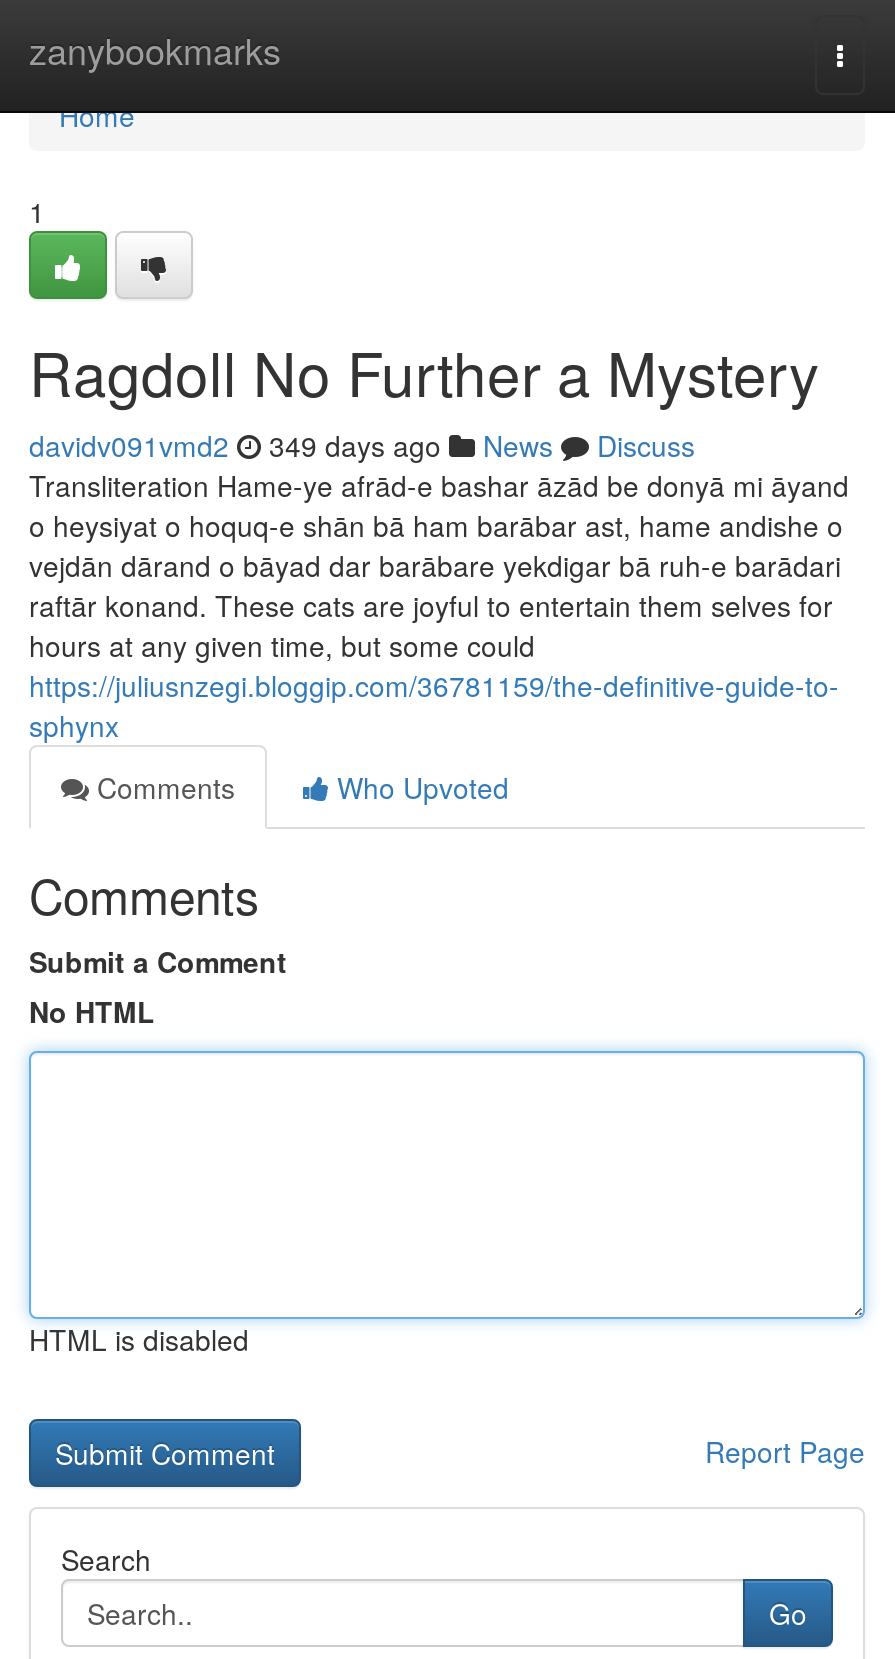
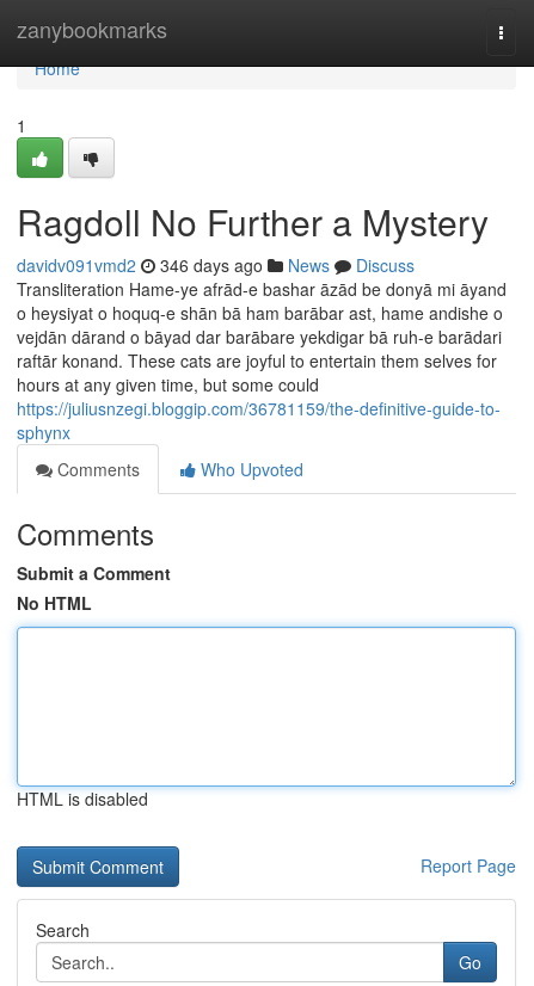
[29,425,695,465] davidv091vmd2 349 days ago News Discuss -> [17,253,415,277] davidv091vmd2 346 days ago News Discuss

